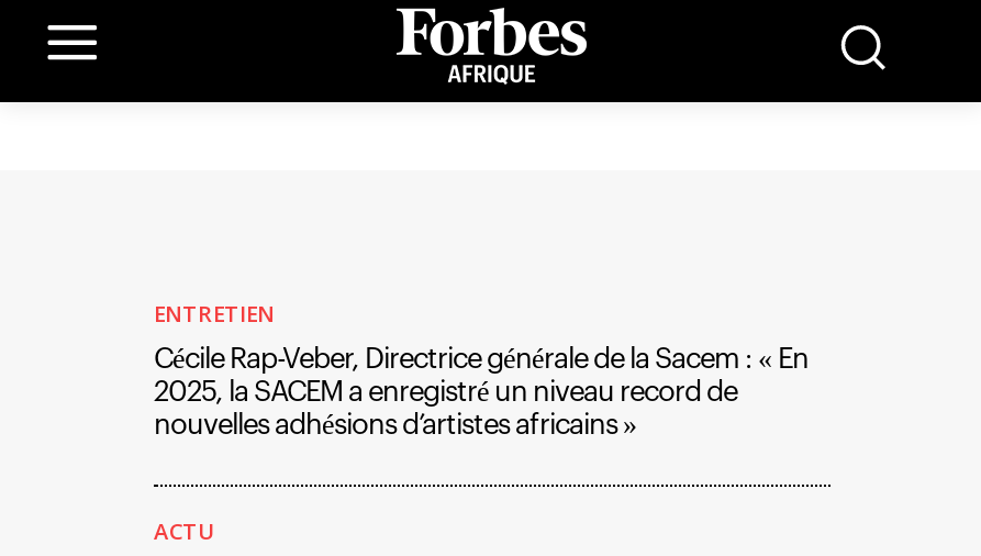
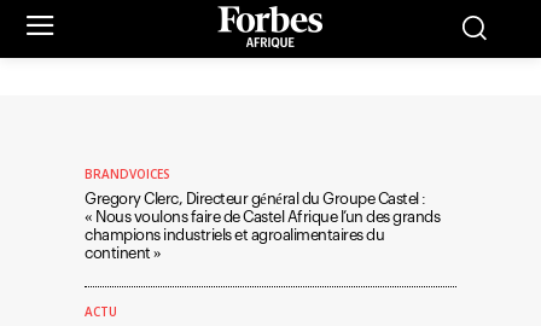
[154,297,275,328] ENTRETIEN -> [85,165,170,182] BRANDVOICES
[154,343,809,438] Cécile Rap-Veber, Directrice générale de la Sacem : « En | 2025, la SACEM a enregistré un niveau record de | nouvelles adhésions d’artistes africains » -> [85,190,440,260] Gregory Clerc, Directeur général du Groupe Castel : | « Nous voulons faire de Castel Afrique l’un des grands | champions industriels et agroalimentaires du | continent »

